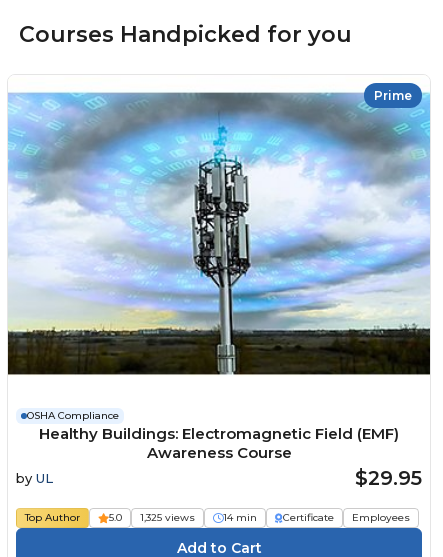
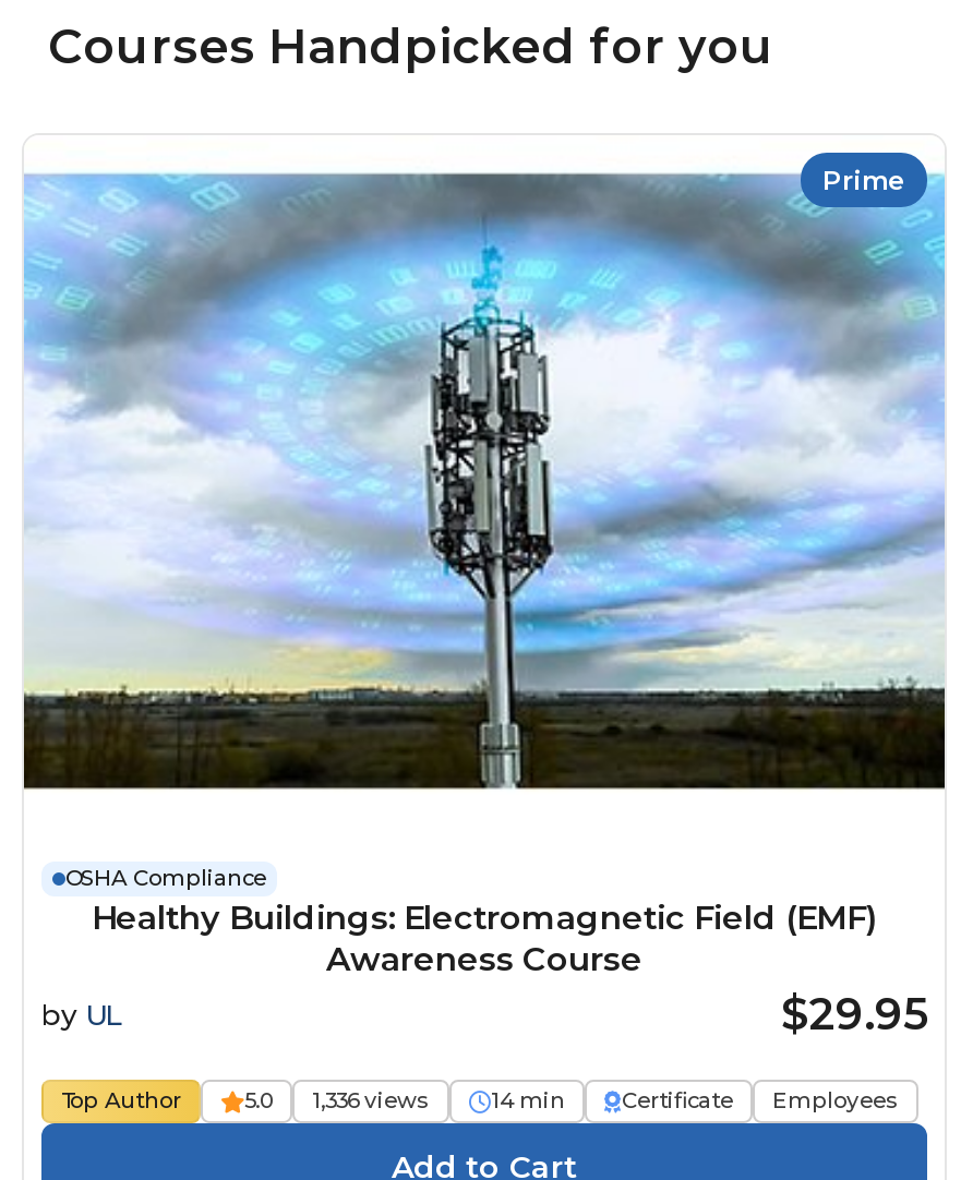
[109,510,195,523] 5.0 1,325 views -> [244,1085,430,1113] 5.0 1,336 views

